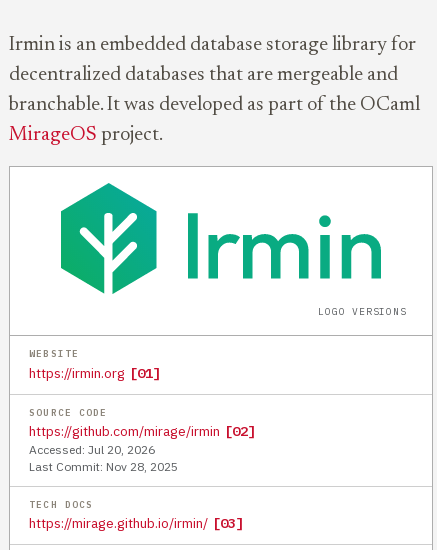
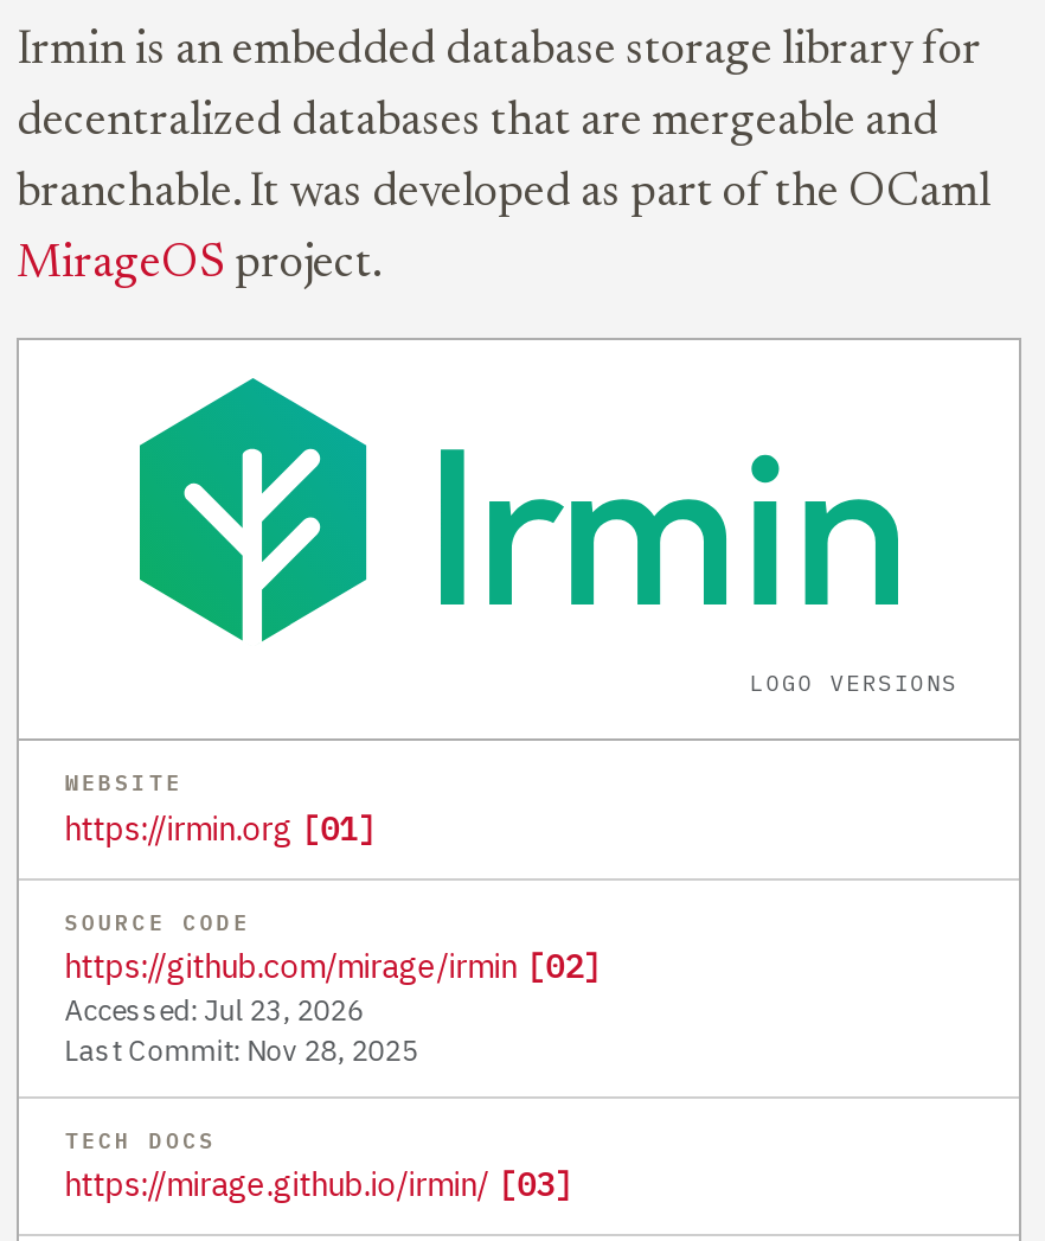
[29,442,155,457] Accessed: Jul 20, 2026 -> [64,992,363,1028] Accessed: Jul 23, 2026

